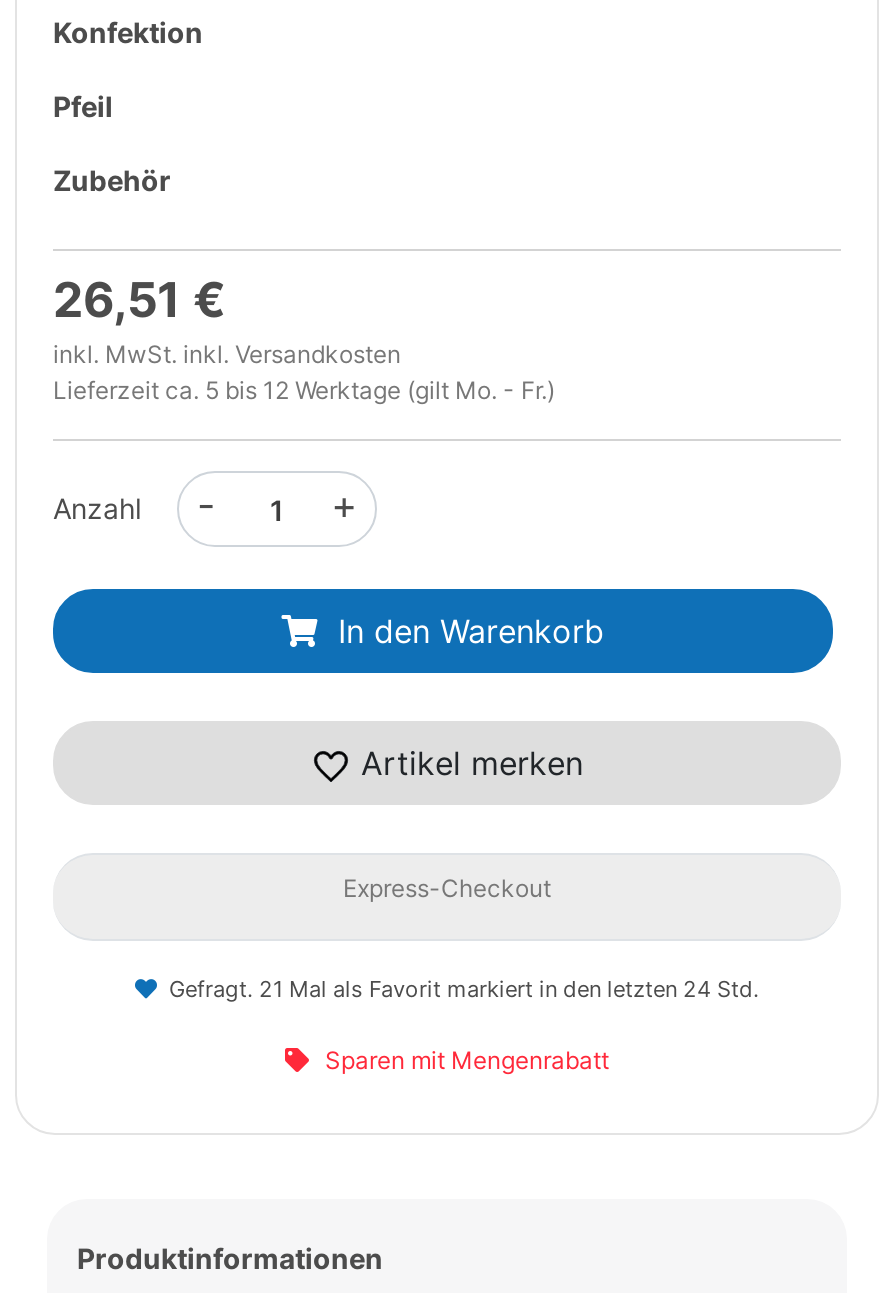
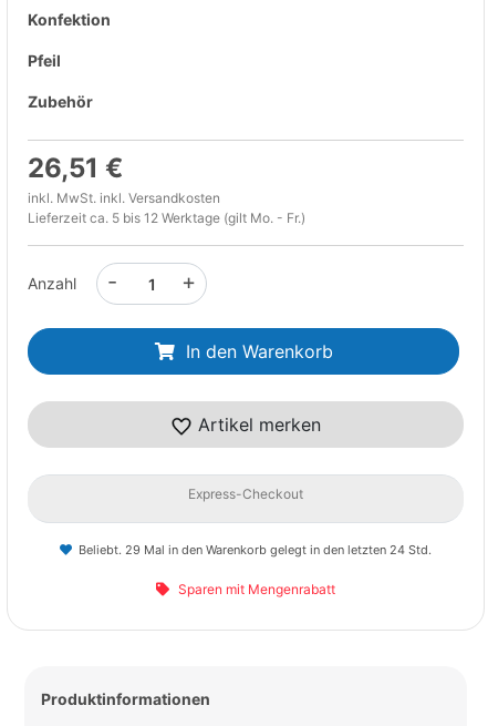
[163,975,759,1003] Gefragt. 21 Mal als Favorit markiert in den letzten 24 Std. -> [75,542,432,558] Beliebt. 29 Mal in den Warenkorb gelegt in den letzten 24 Std.

